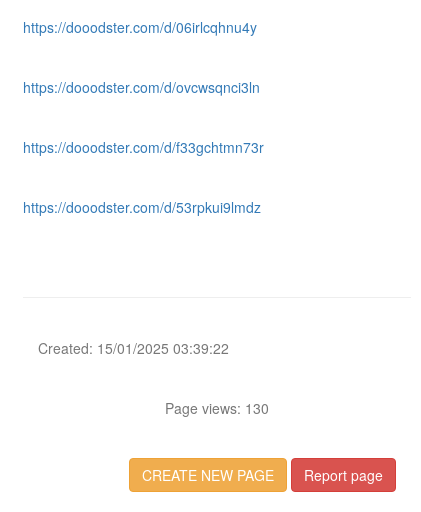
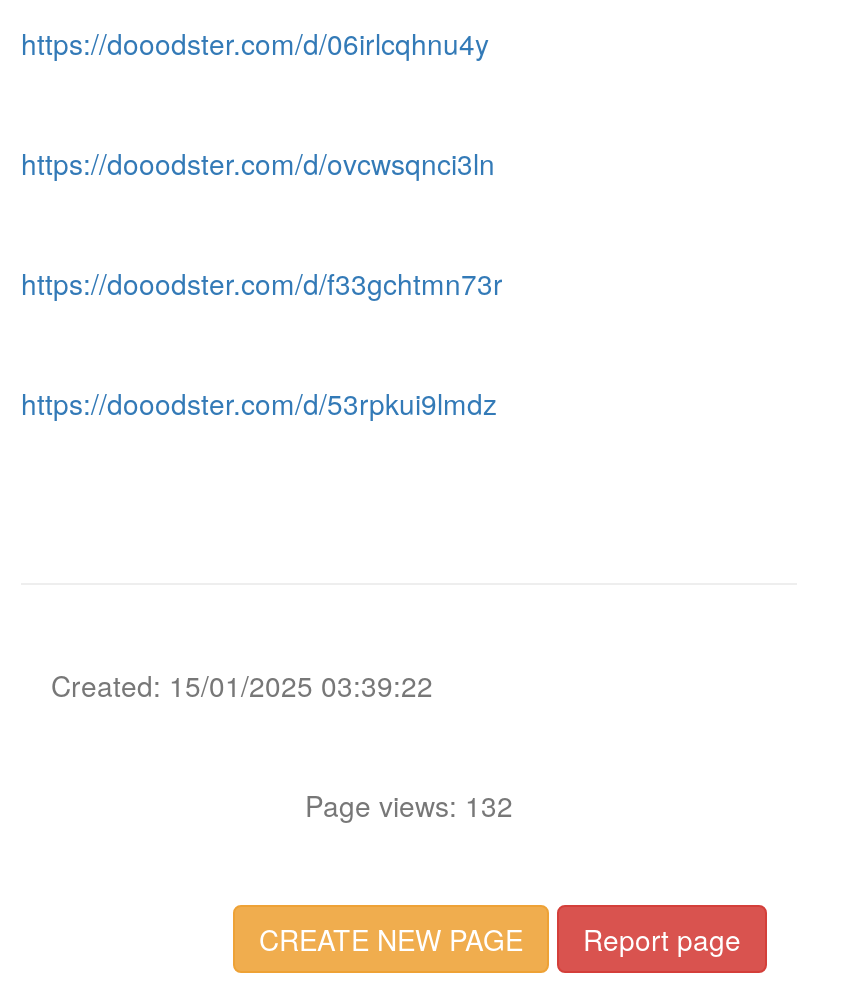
[165,398,269,418] Page views: 130 -> [305,785,513,825] Page views: 132

